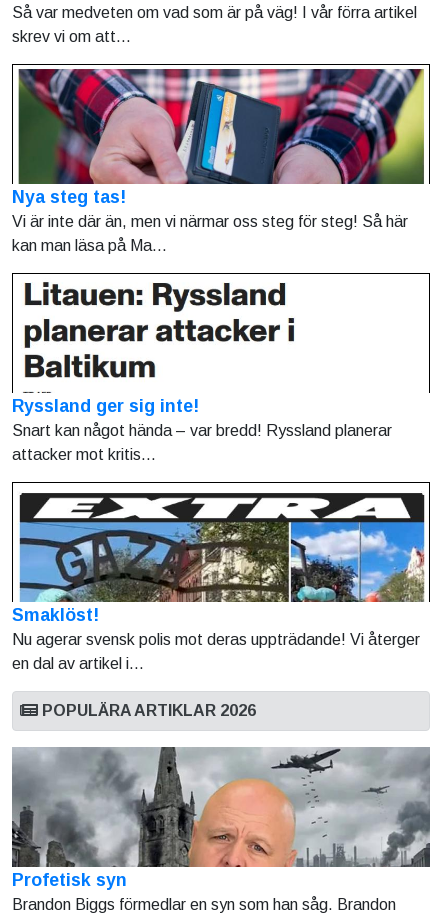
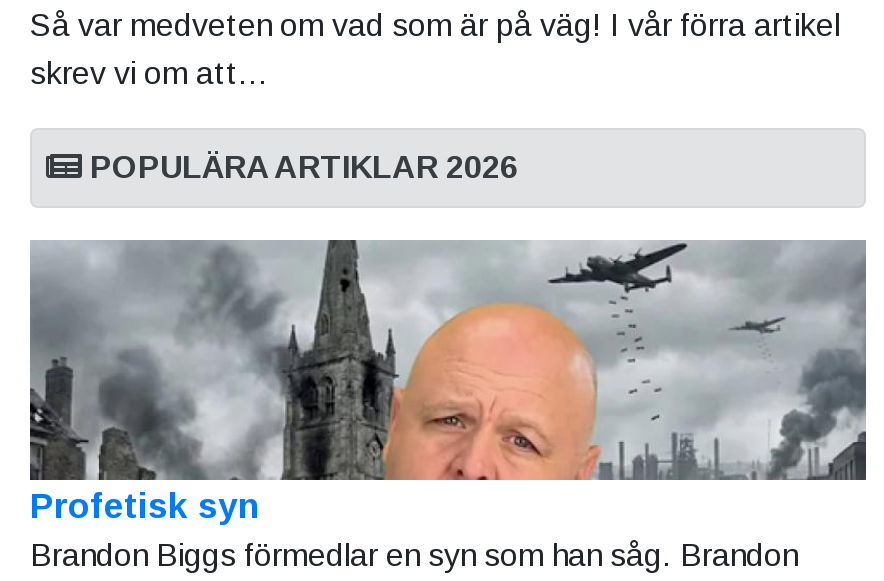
[11,63,431,254] [image] | Nya steg tas! | Vi är inte där än, men vi närmar oss steg för steg! Så här | kan man läsa på Ma... -> none
[11,272,431,463] [image] | Ryssland ger sig inte! | Snart kan något hända – var bredd! Ryssland planerar | attacker mot kritis... -> none
[11,481,431,672] [image] | Smaklöst! | Nu agerar svensk polis mot deras uppträdande! Vi återger | en dal av artikel i... -> none

